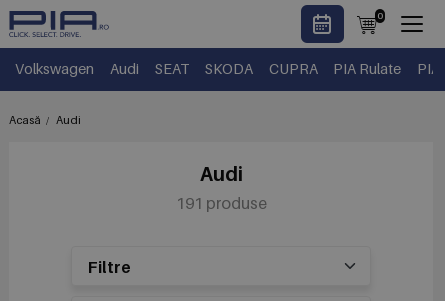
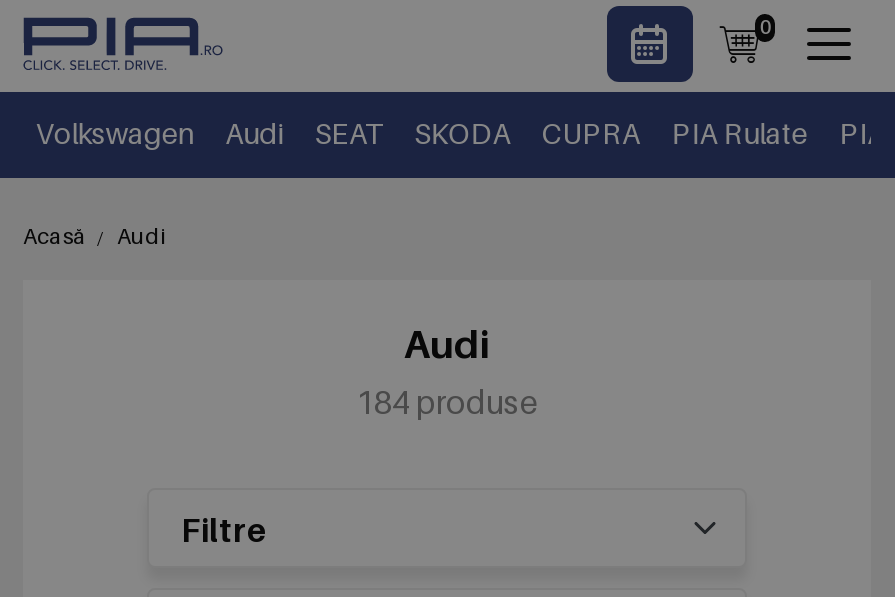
[175,193,266,213] 191 produse -> [356,382,538,422] 184 produse

